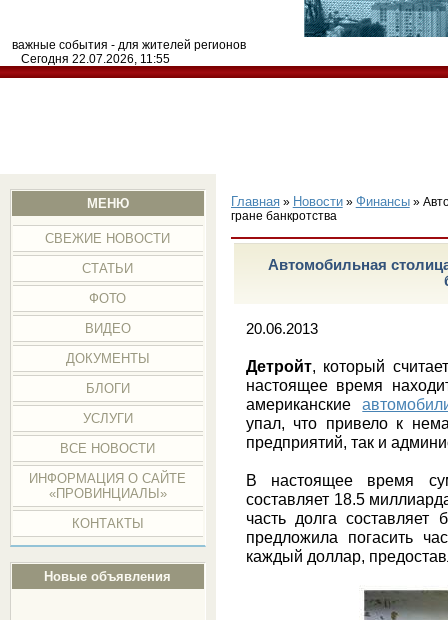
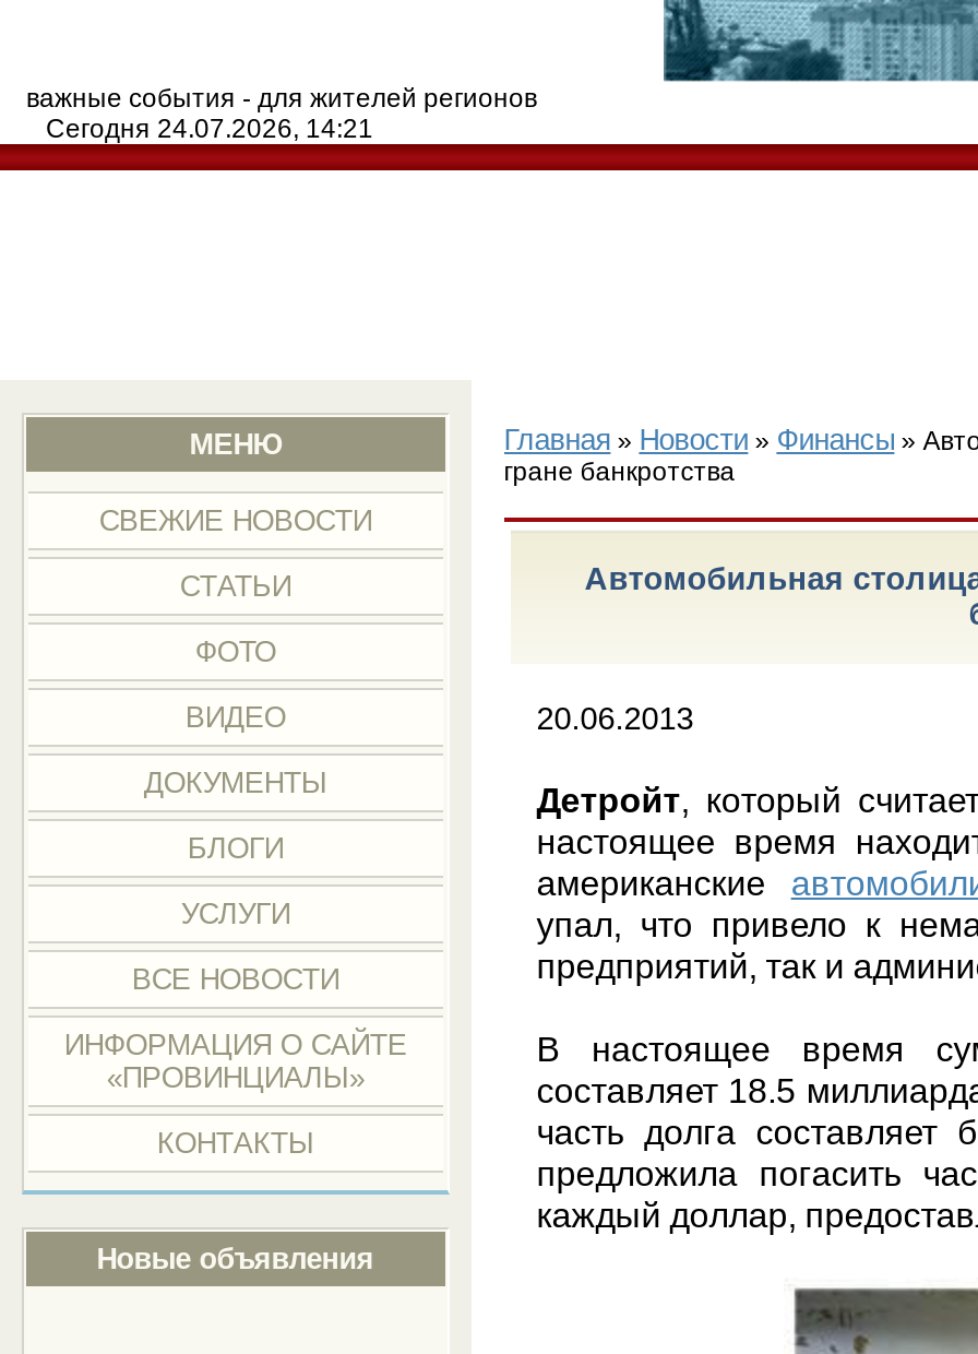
[0,52,170,66] Сегодня 22.07.2026, 11:55 -> [0,114,373,144] Сегодня 24.07.2026, 14:21

